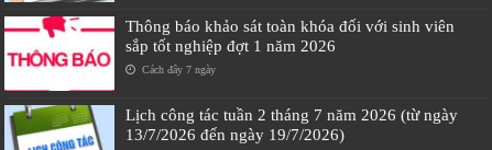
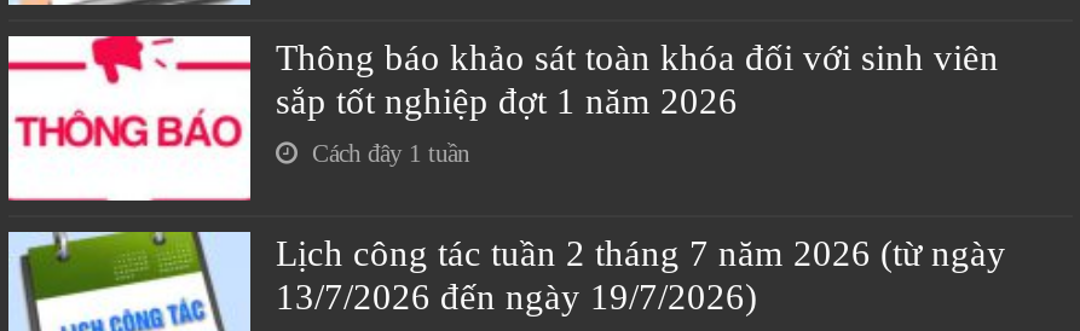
[139,64,216,76] Cách đây 7 ngày -> [305,140,469,167] Cách đây 1 tuần

